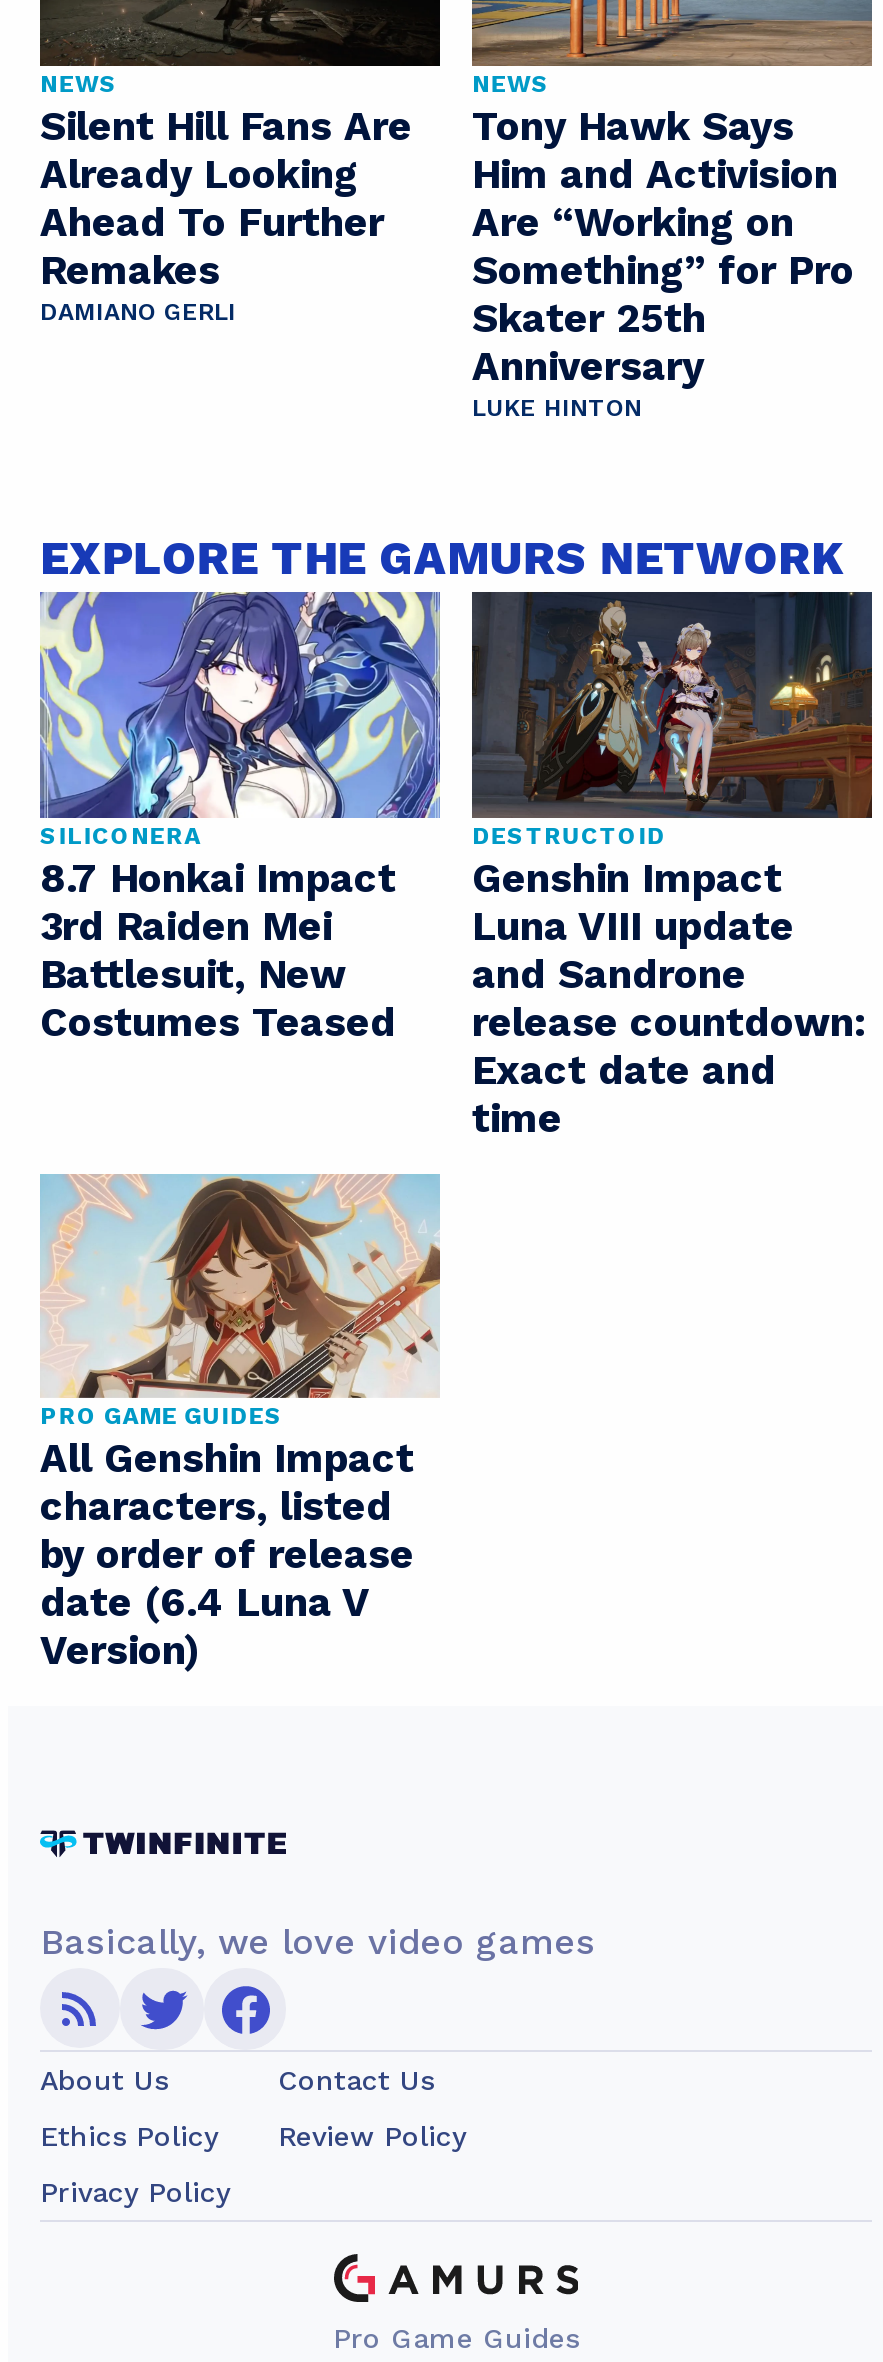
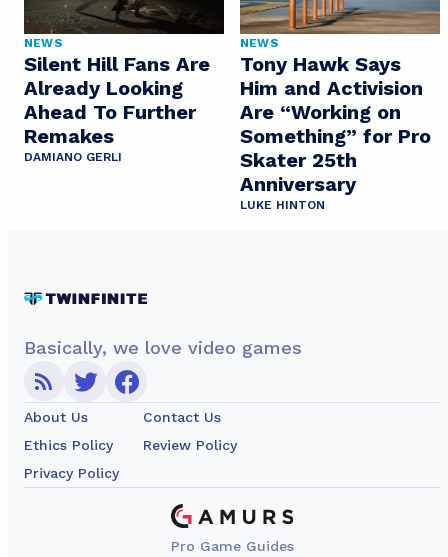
[40,533,844,587] EXPLORE THE GAMURS NETWORK -> none
[38,602,442,1046] [image] | SILICONERA | 8.7 Honkai Impact | 3rd Raiden Mei | Battlesuit, New | Costumes Teased -> none
[472,602,874,1142] [image] | DESTRUCTOID | Genshin Impact | Luna VIII update | and Sandrone | release countdown: | Exact date and | time -> none
[40,1174,442,1675] [image] | PRO GAME GUIDES | All Genshin Impact | characters, listed | by order of release | date (6.4 Luna V | Version) -> none

